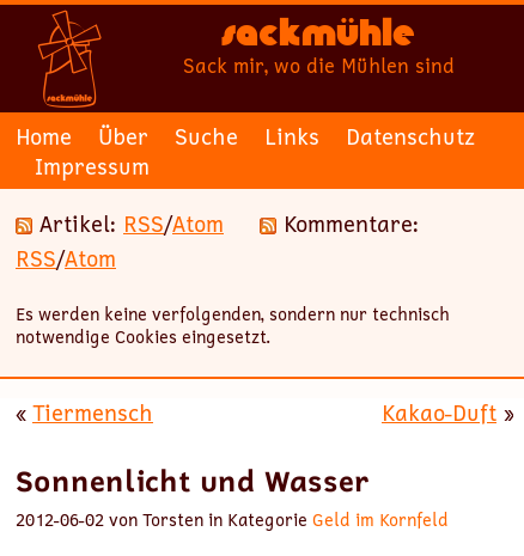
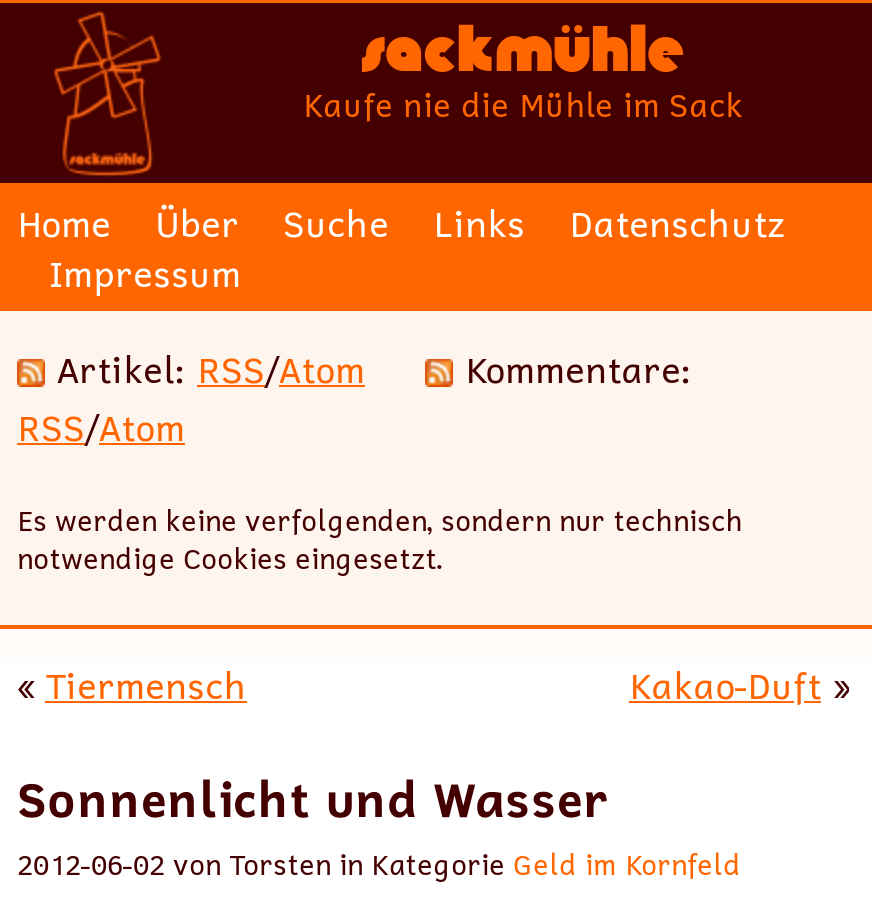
[182,51,454,79] Sack mir, wo die Mühlen sind -> [303,81,743,127] Kaufe nie die Mühle im Sack

